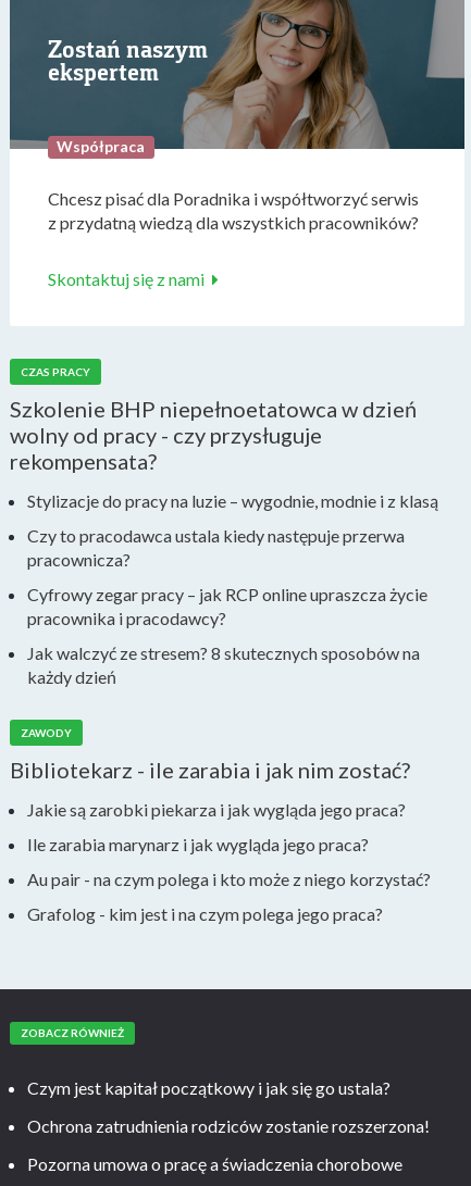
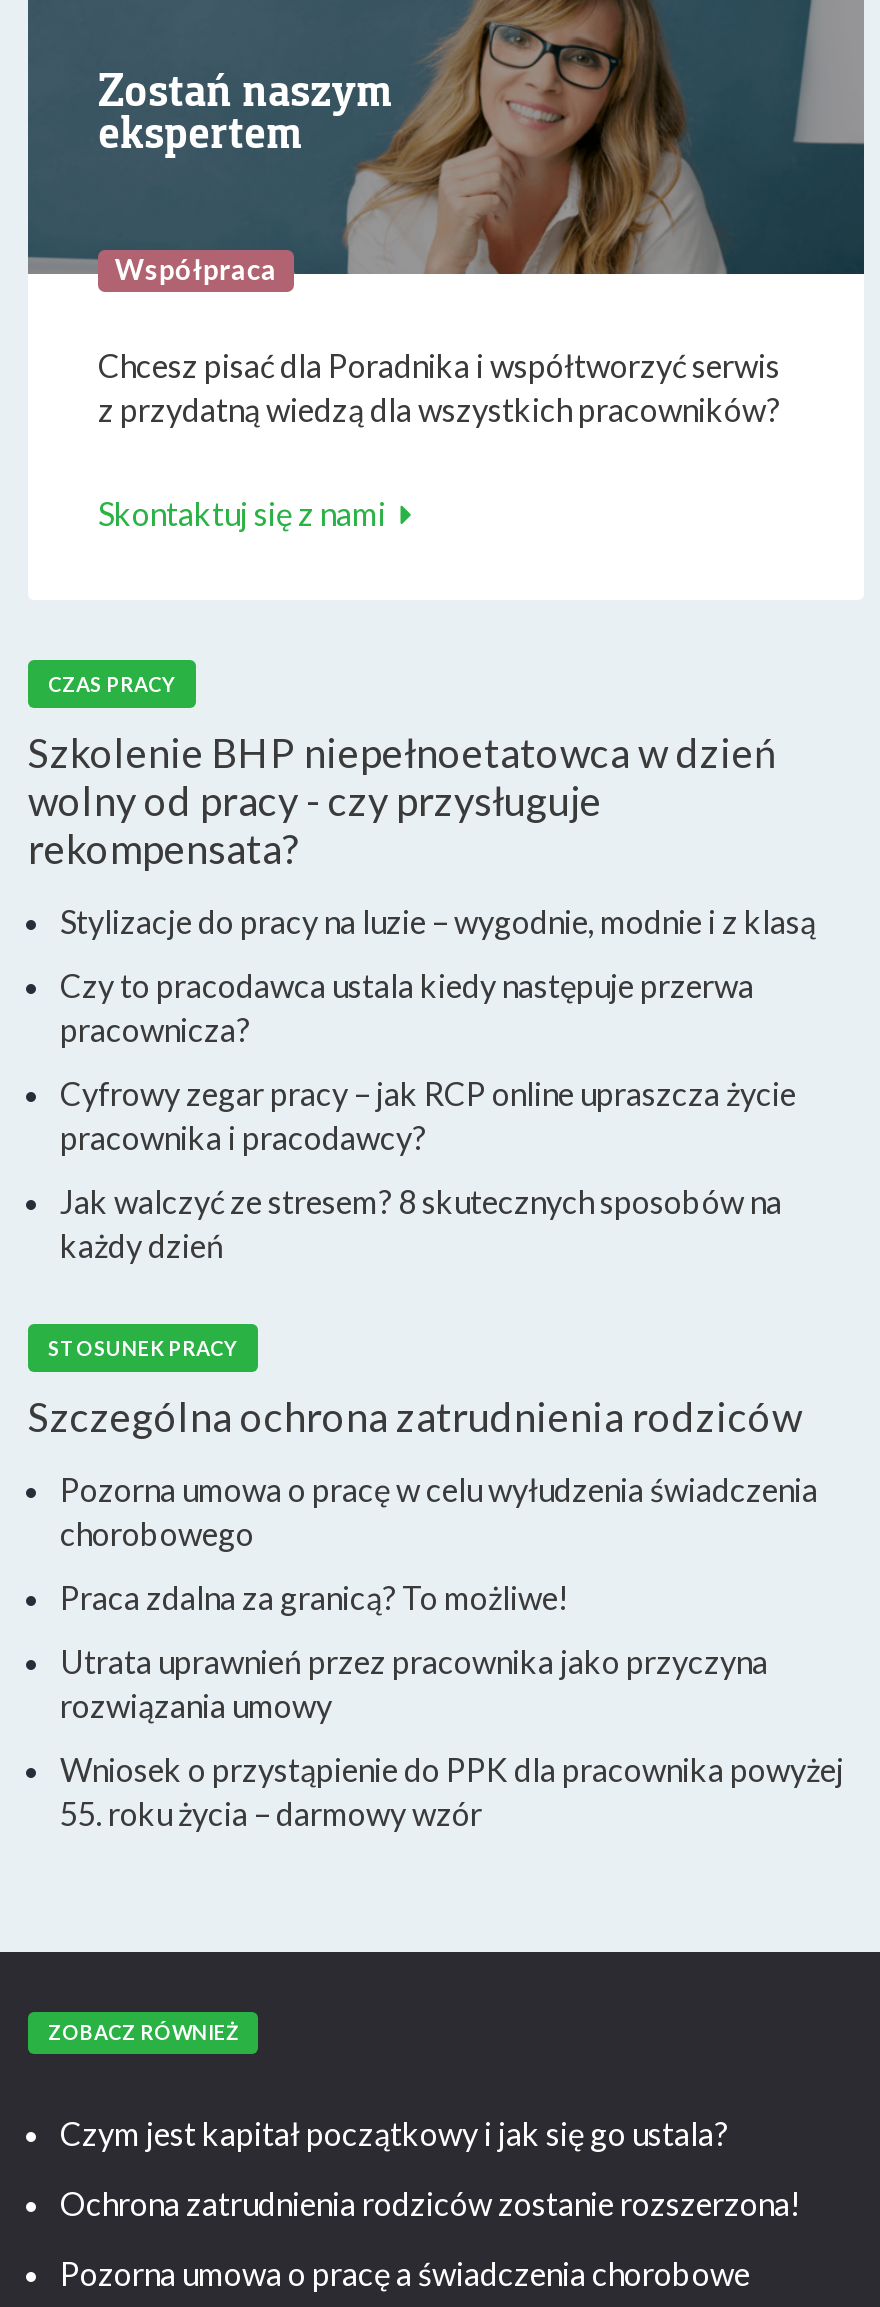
[21,726,72,739] ZAWODY -> [48,1336,238,1360] STOSUNEK PRACY
[10,757,410,783] Bibliotekarz - ile zarabia i jak nim zostać? -> [28,1392,802,1440] Szczególna ochrona zatrudnienia rodziców
[27,799,406,820] Jakie są zarobki piekarza i jak wygląda jego praca? -> [60,1470,818,1552] Pozorna umowa o pracę w celu wyłudzenia świadczenia | chorobowego
[27,834,369,854] Ile zarabia marynarz i jak wygląda jego praca? -> [60,1578,568,1616] Praca zdalna za granicą? To możliwe!
[27,869,431,889] Au pair - na czym polega i kto może z niego korzystać? -> [60,1642,768,1724] Utrata uprawnień przez pracownika jako przyczyna | rozwiązania umowy
[27,903,383,924] Grafolog - kim jest i na czym polega jego praca? -> [60,1750,844,1832] Wniosek o przystąpienie do PPK dla pracownika powyżej | 55. roku życia – darmowy wzór

